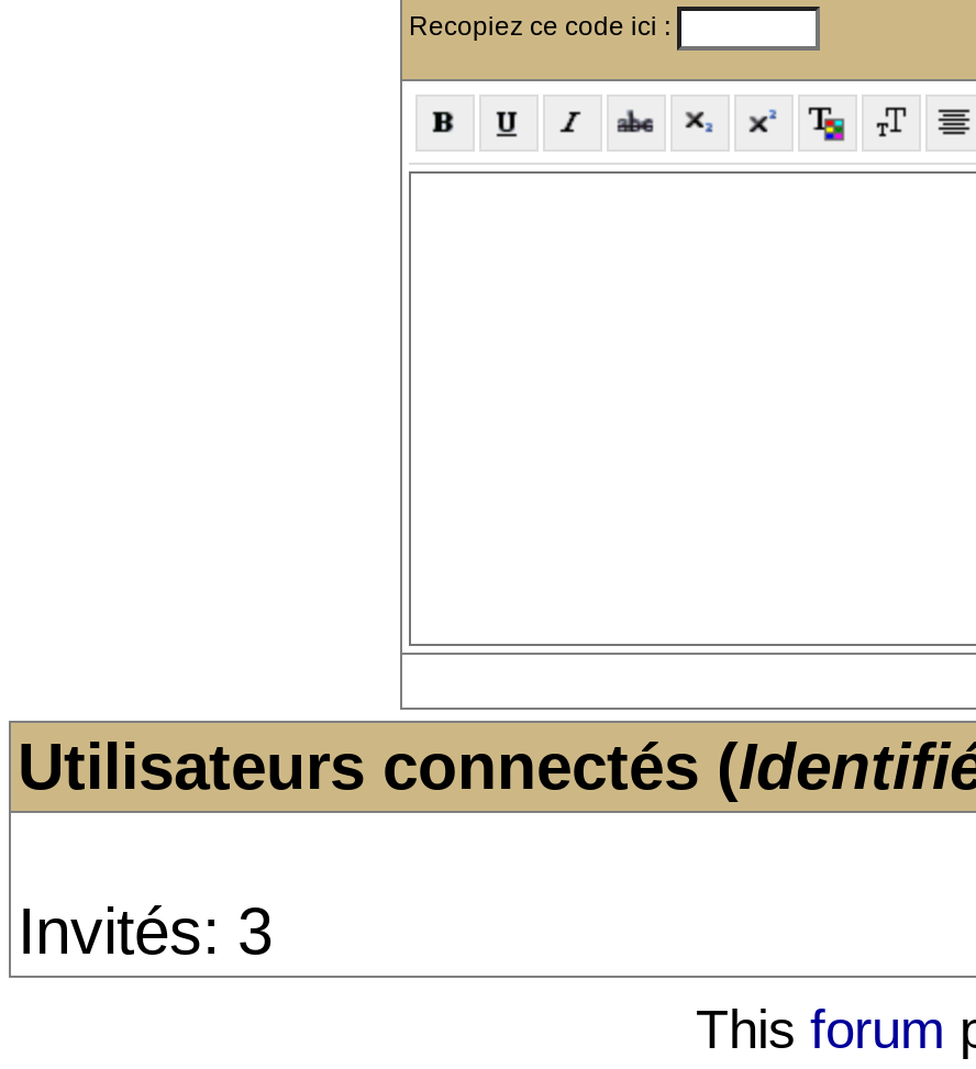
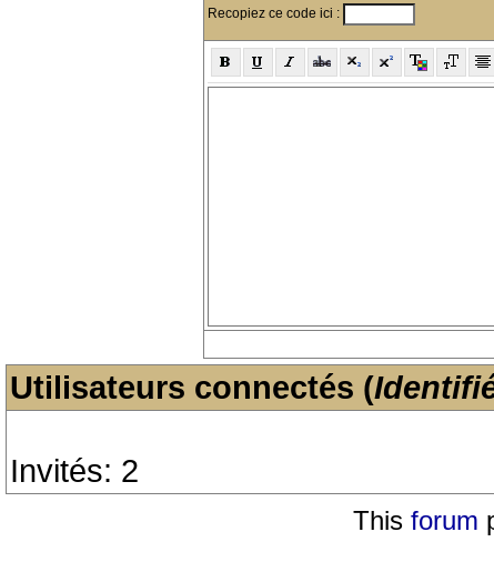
[18,894,273,967] Invités: 3 -> [10,452,139,489] Invités: 2

